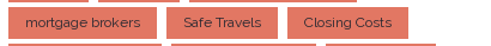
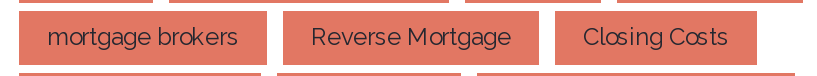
[183,15,261,31] Safe Travels -> [311,24,511,52] Reverse Mortgage

